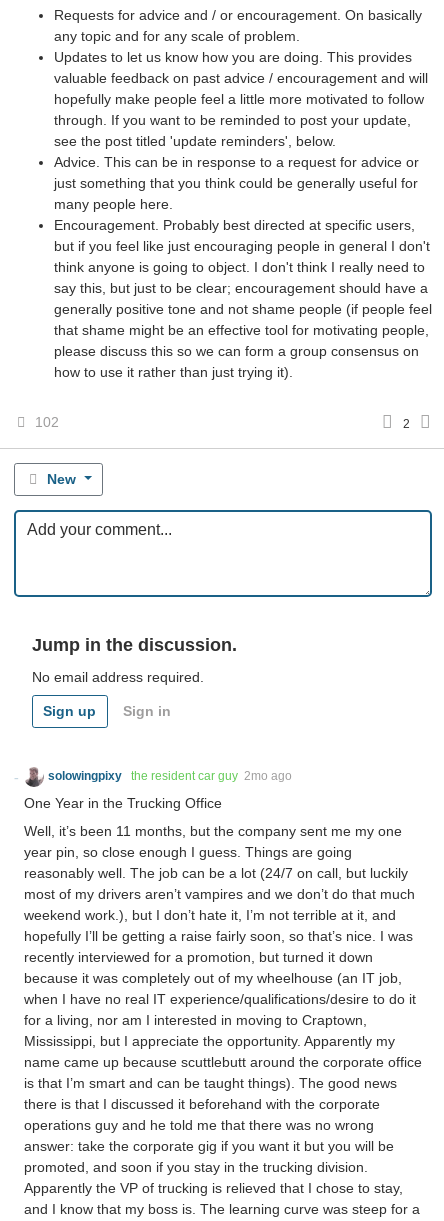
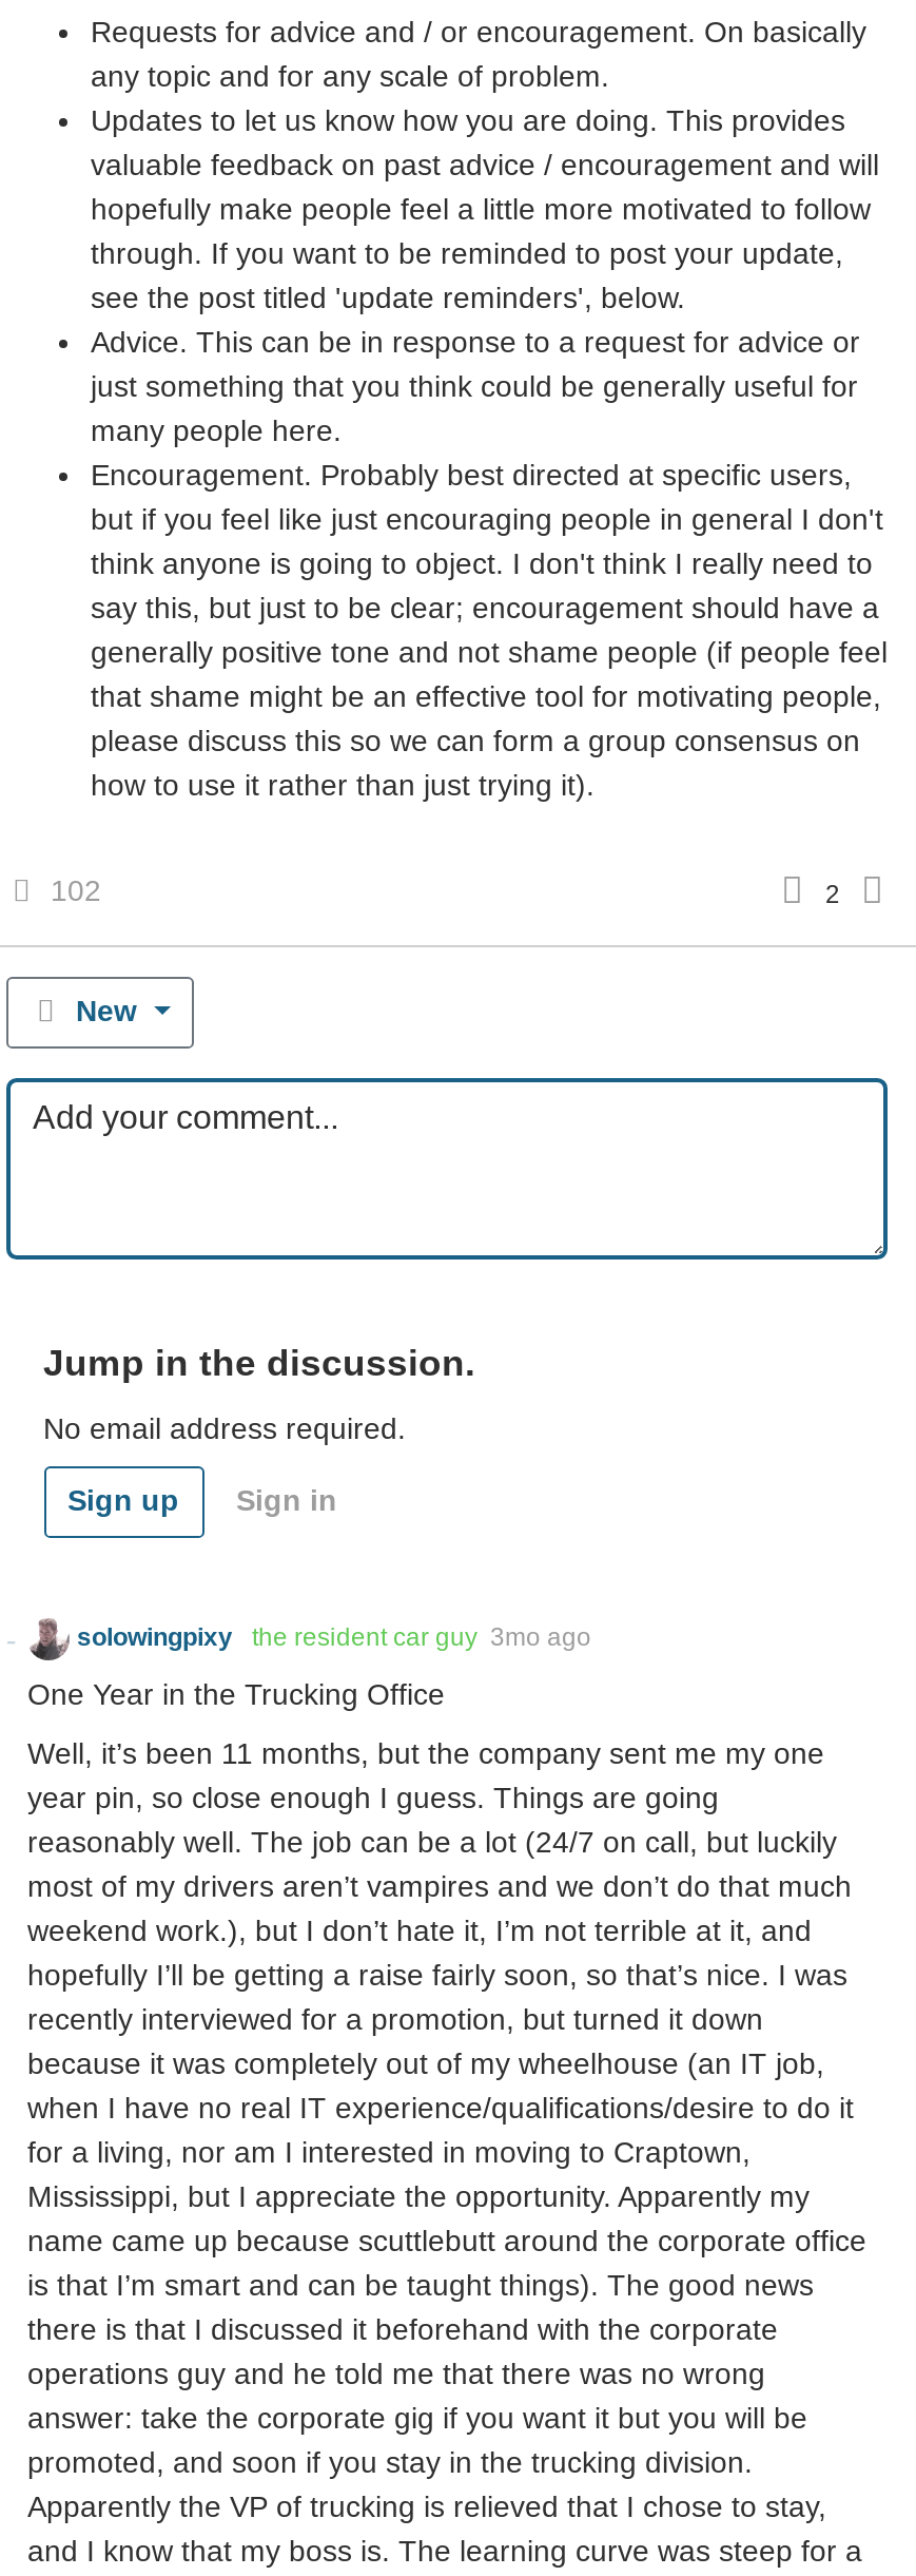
[47,769,291,783] solowingpixy the resident car guy 2mo ago -> [77,1622,591,1652] solowingpixy the resident car guy 3mo ago

